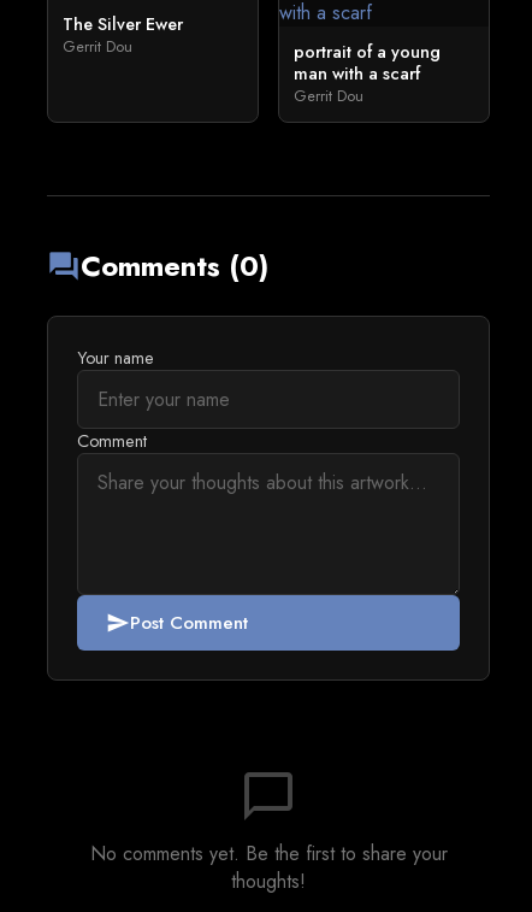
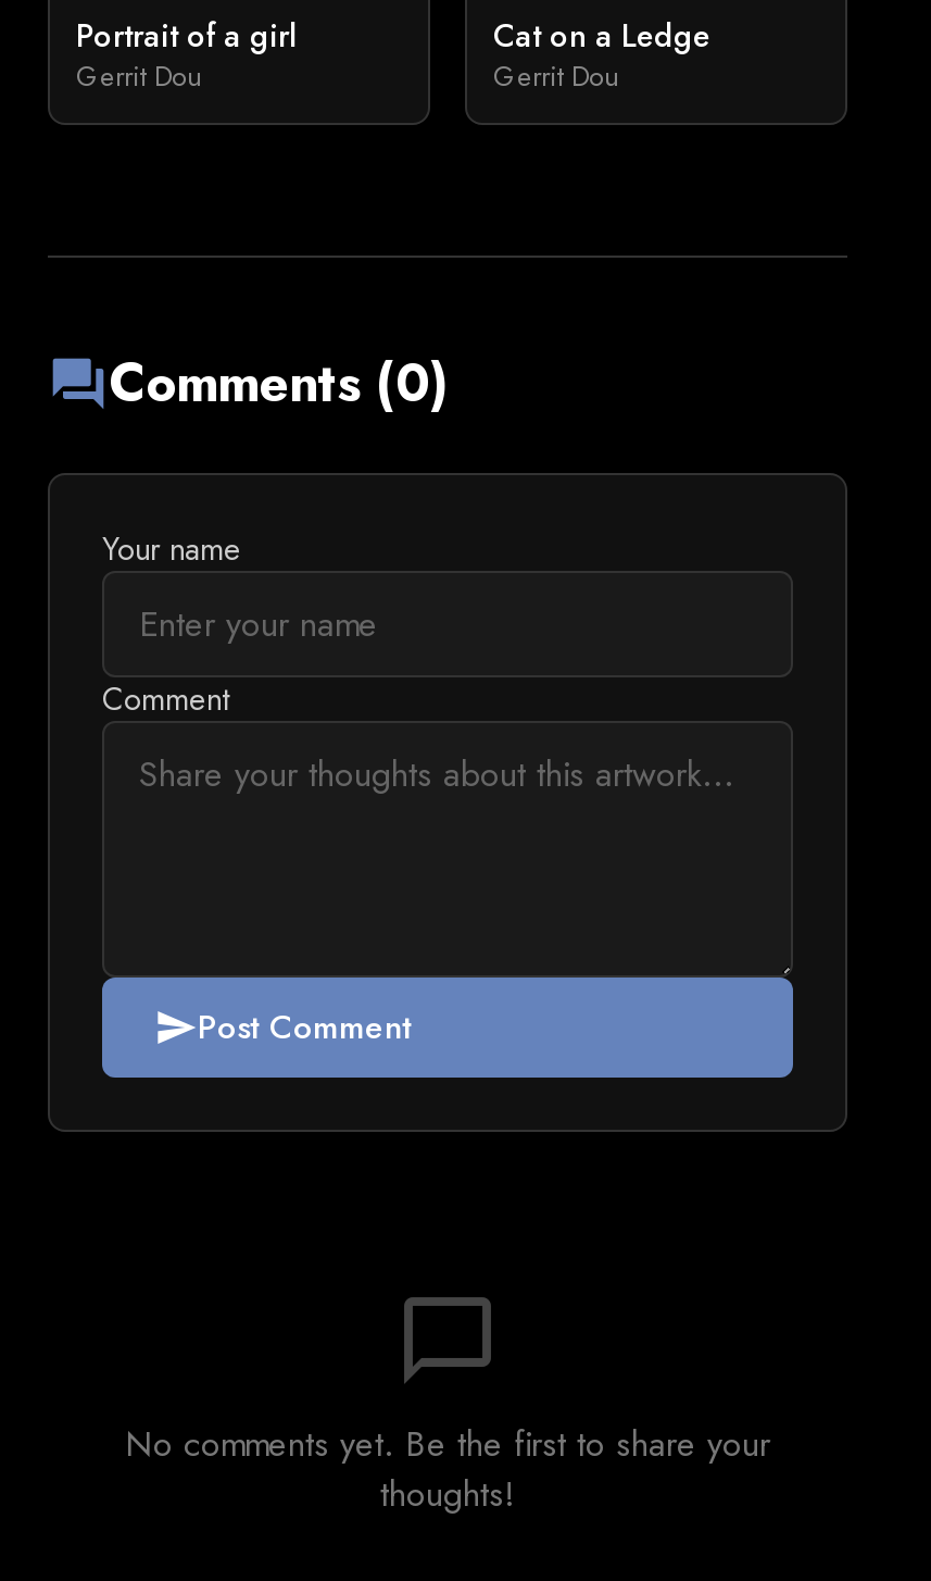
[63,12,183,36] The Silver Ewer -> [76,14,298,58] Portrait of a girl
[294,40,441,86] portrait of a young | man with a scarf -> [493,14,710,58] Cat on a Ledge

